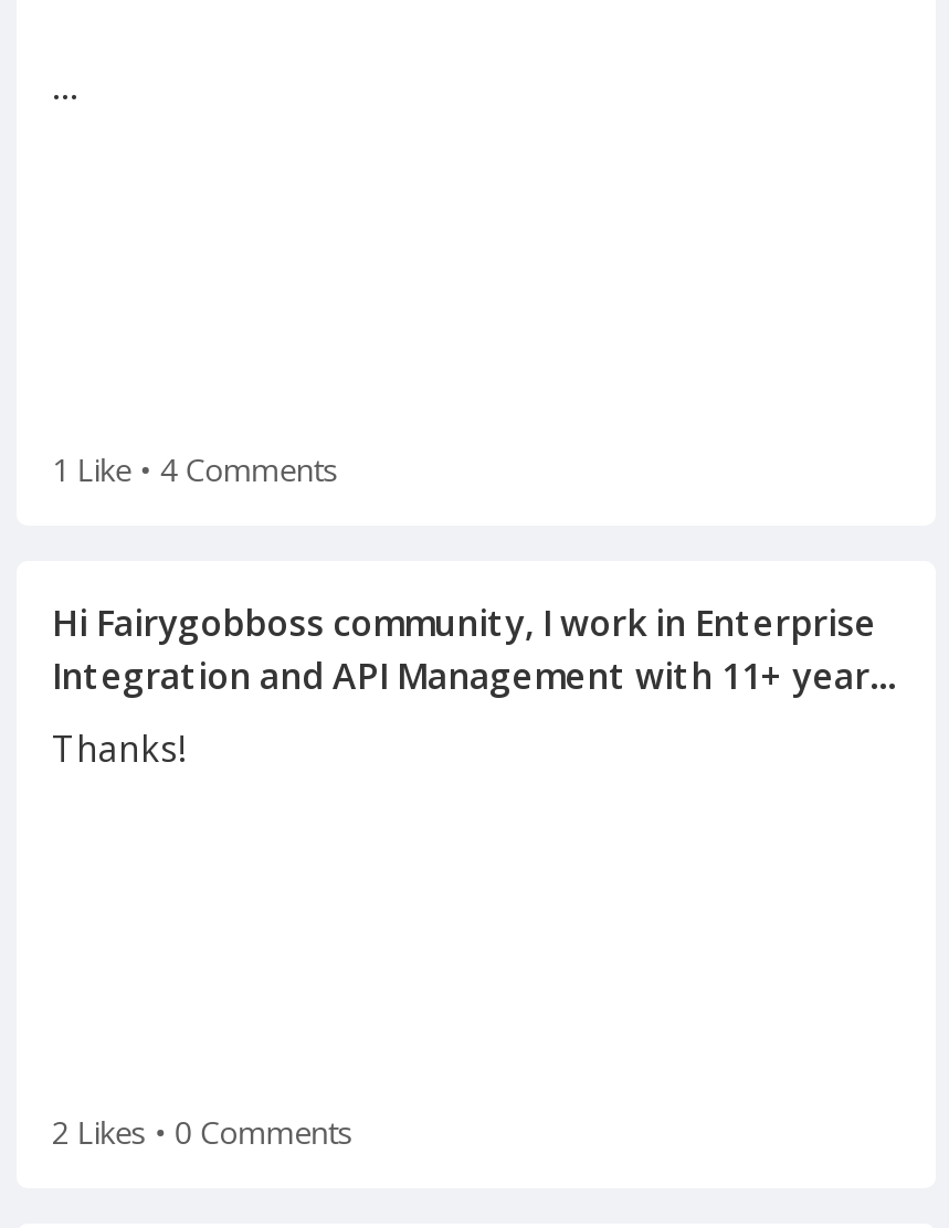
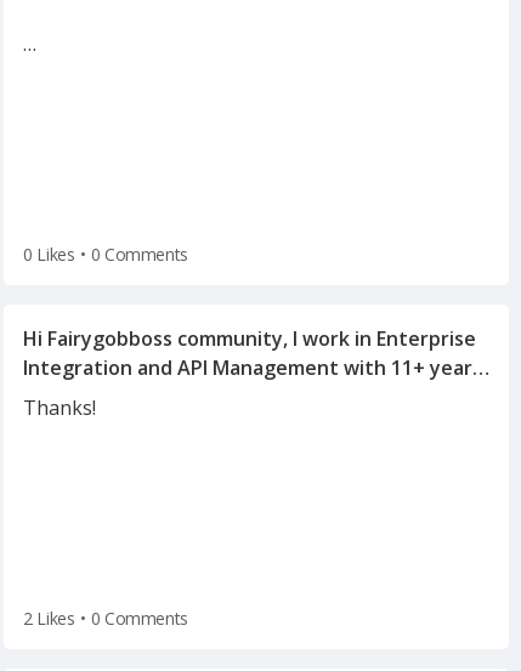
[52,448,338,490] 1 Like • 4 Comments -> [23,243,188,266] 0 Likes • 0 Comments

